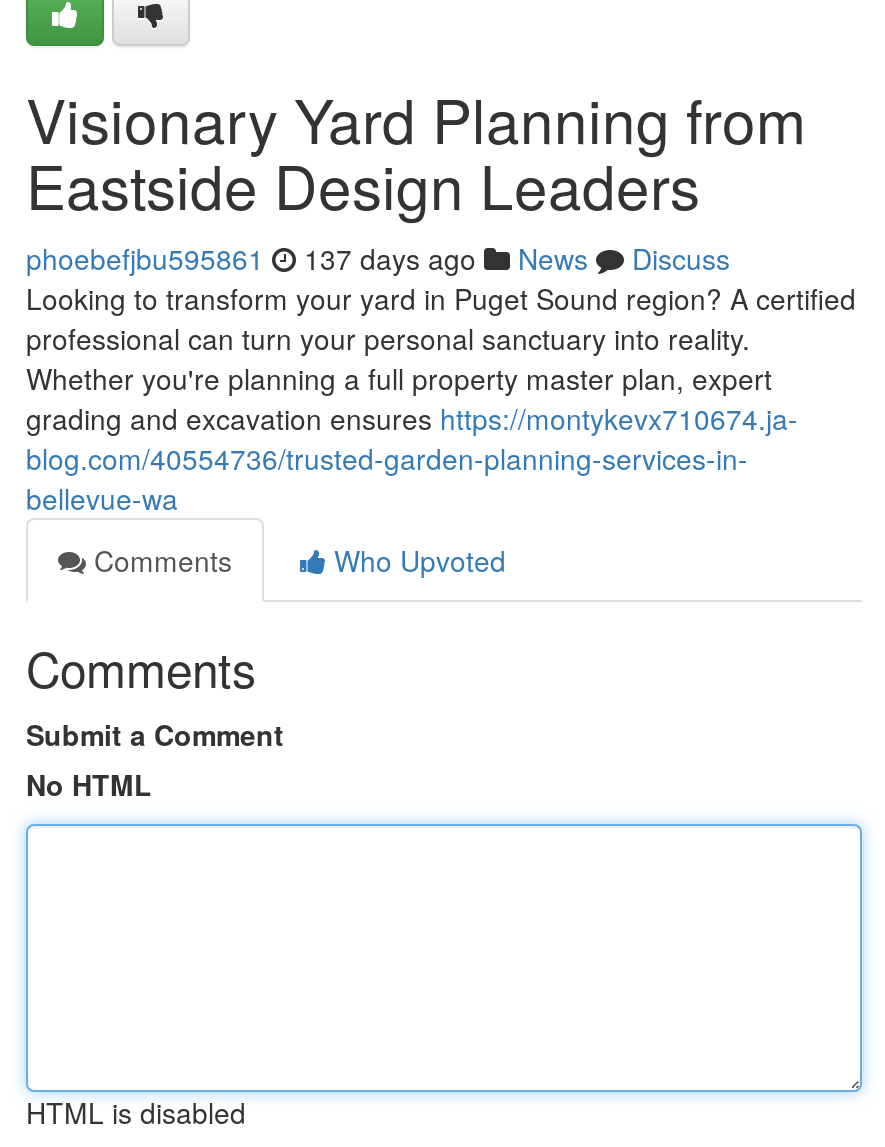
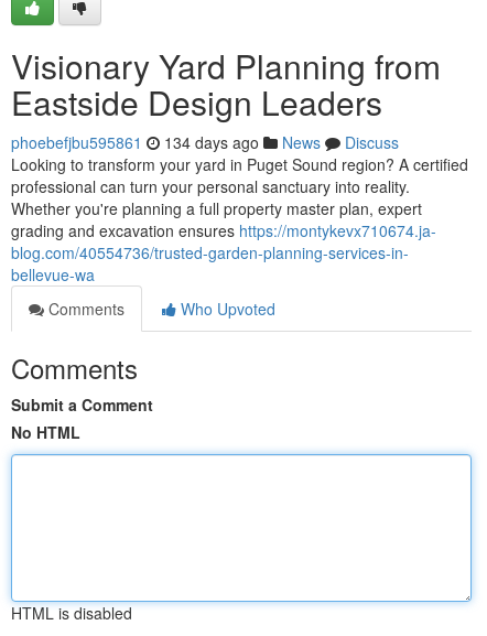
[26,238,730,278] phoebefjbu595861 137 days ago News Discuss -> [11,131,399,153] phoebefjbu595861 134 days ago News Discuss

